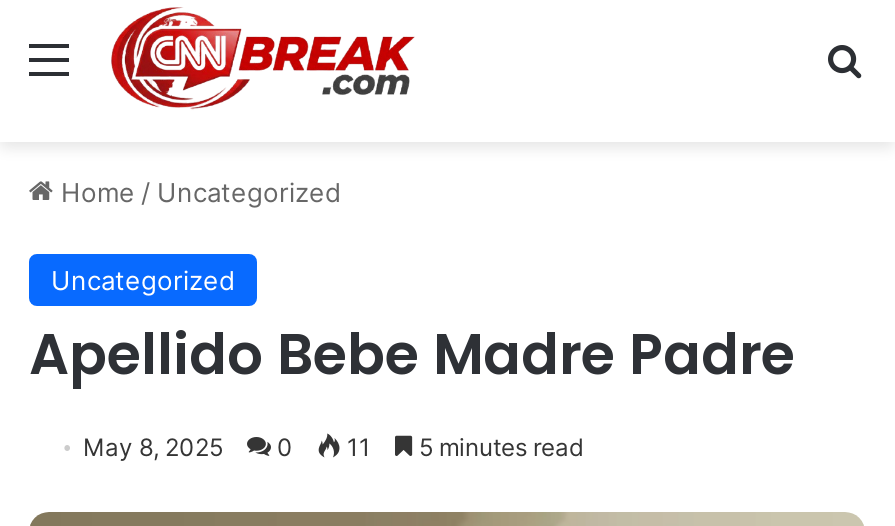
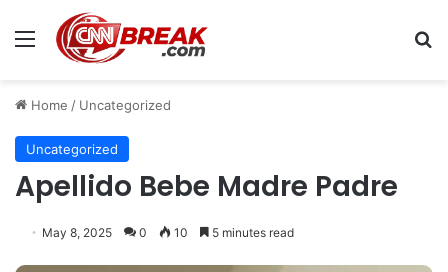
[83,432,583,462] May 8, 2025 0 11 5 minutes read -> [42,225,294,240] May 8, 2025 0 10 5 minutes read

